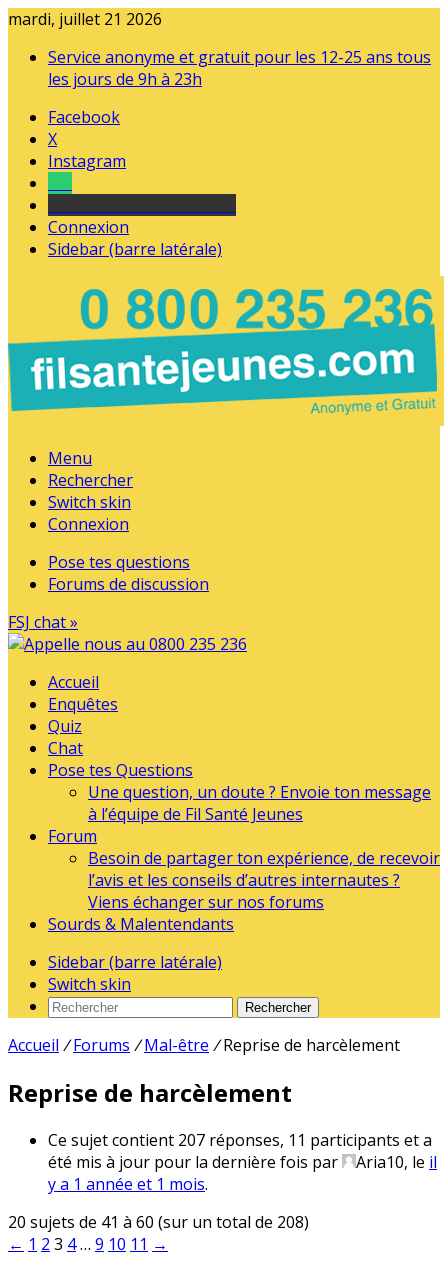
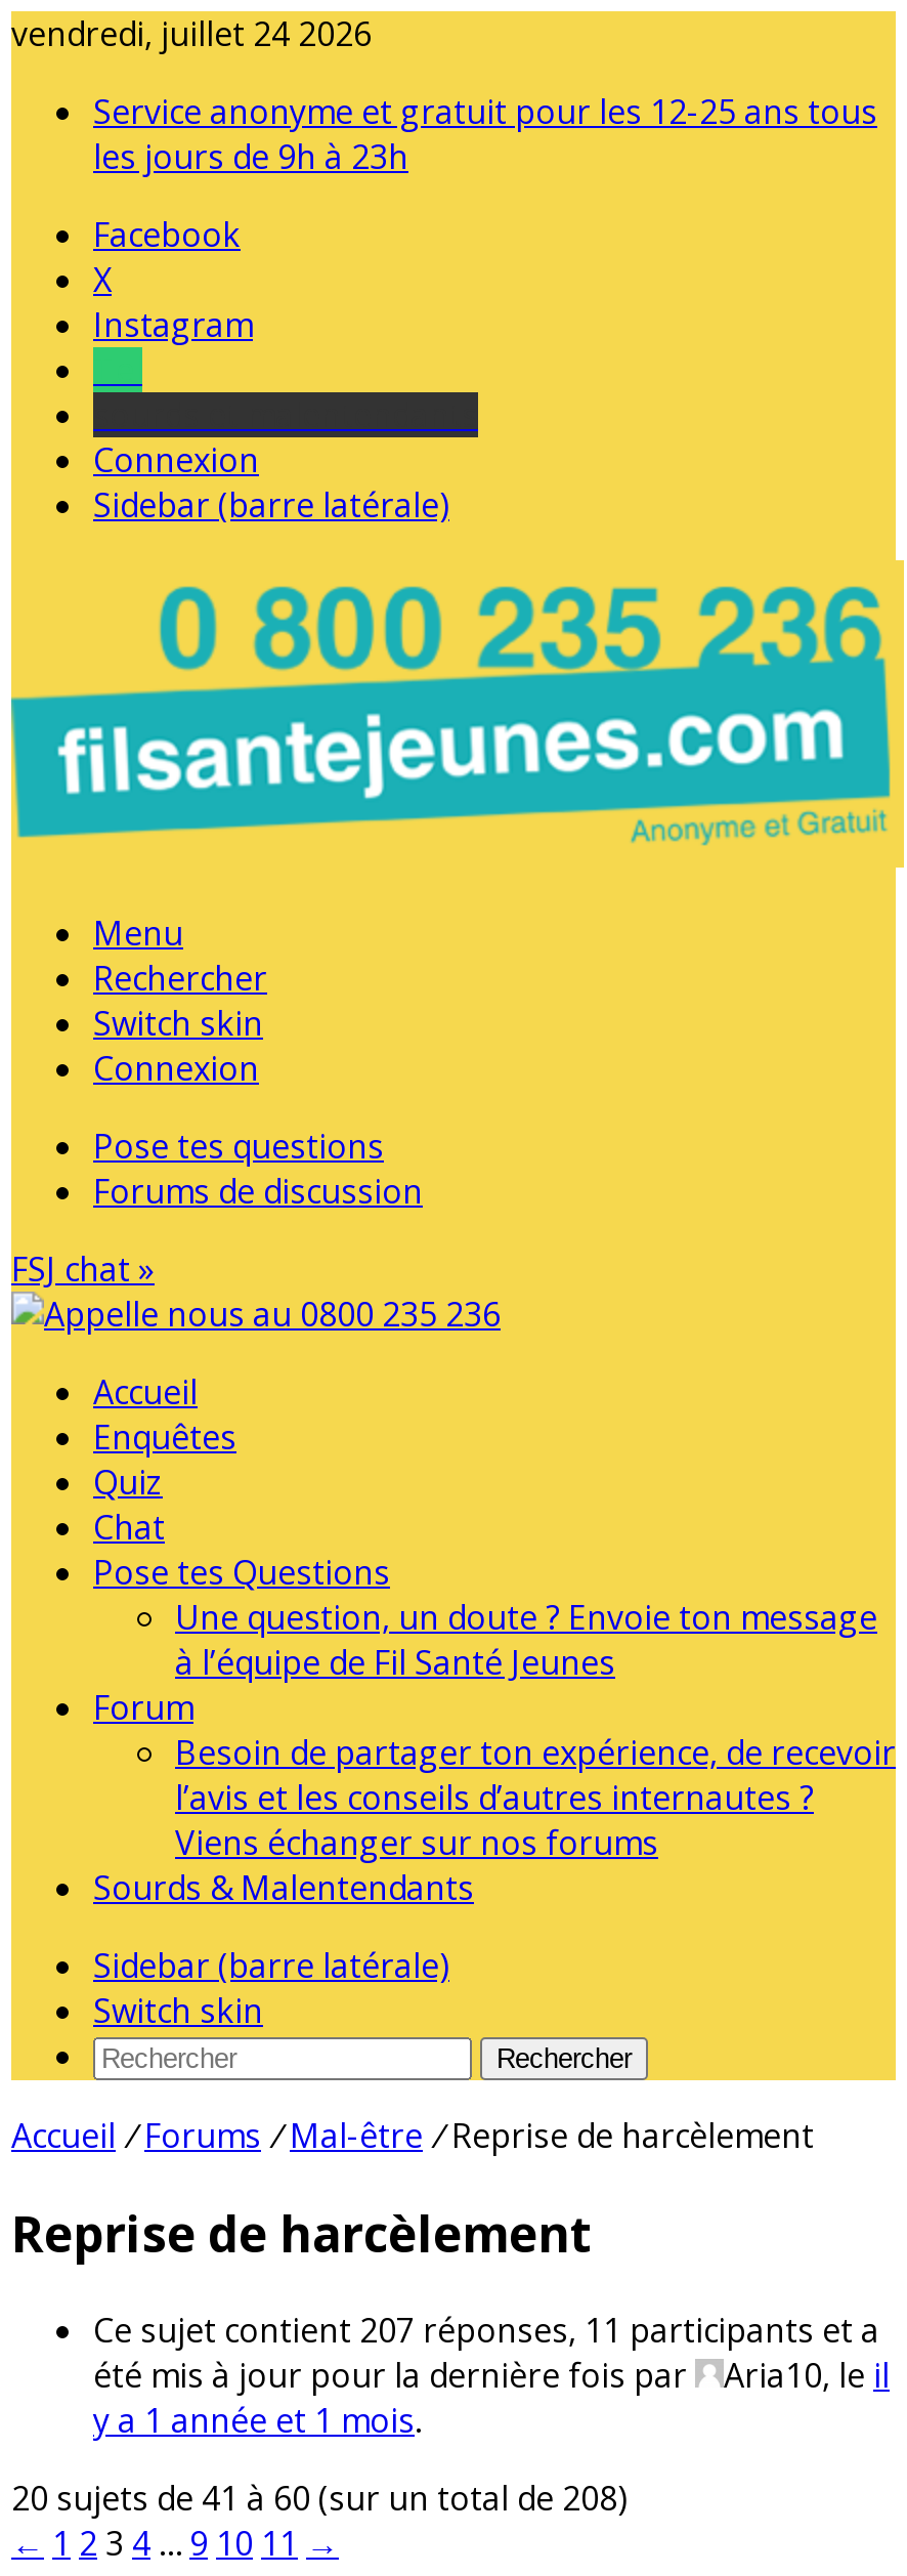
[8,8,162,30] mardi, juillet 21 2026 -> [11,11,372,56] vendredi, juillet 24 2026

